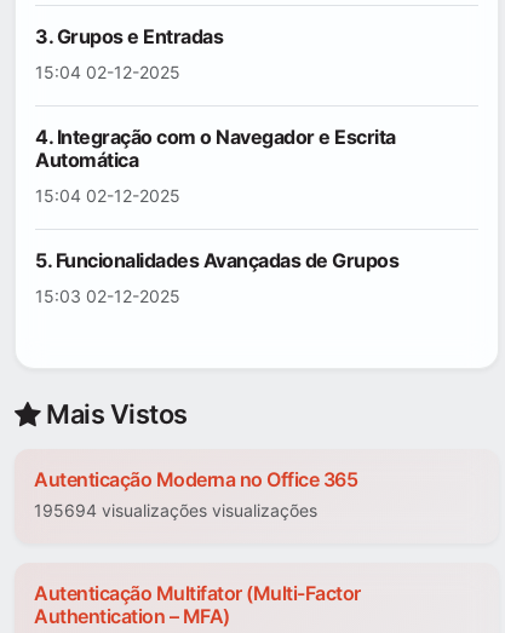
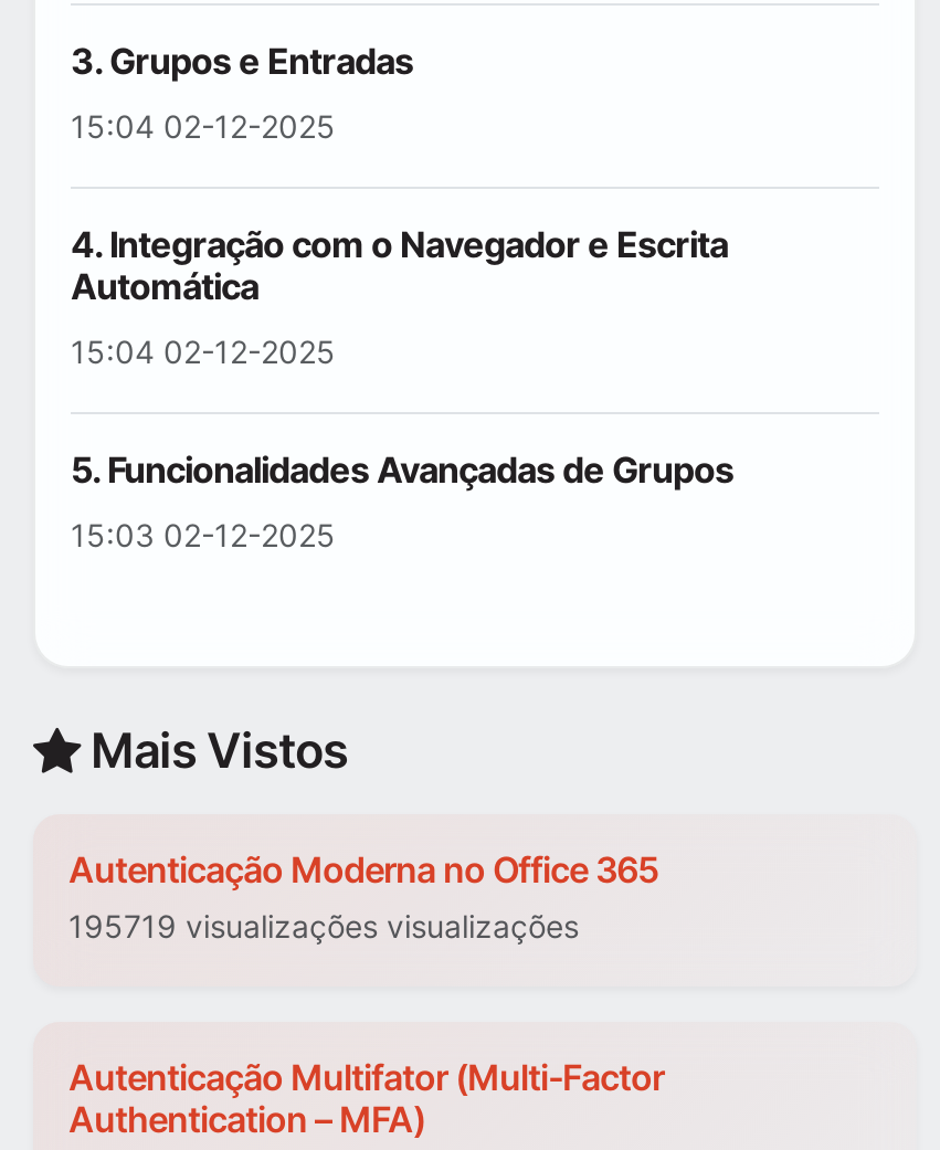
[34,500,317,521] 195694 visualizações visualizações -> [68,908,579,946] 195719 visualizações visualizações

